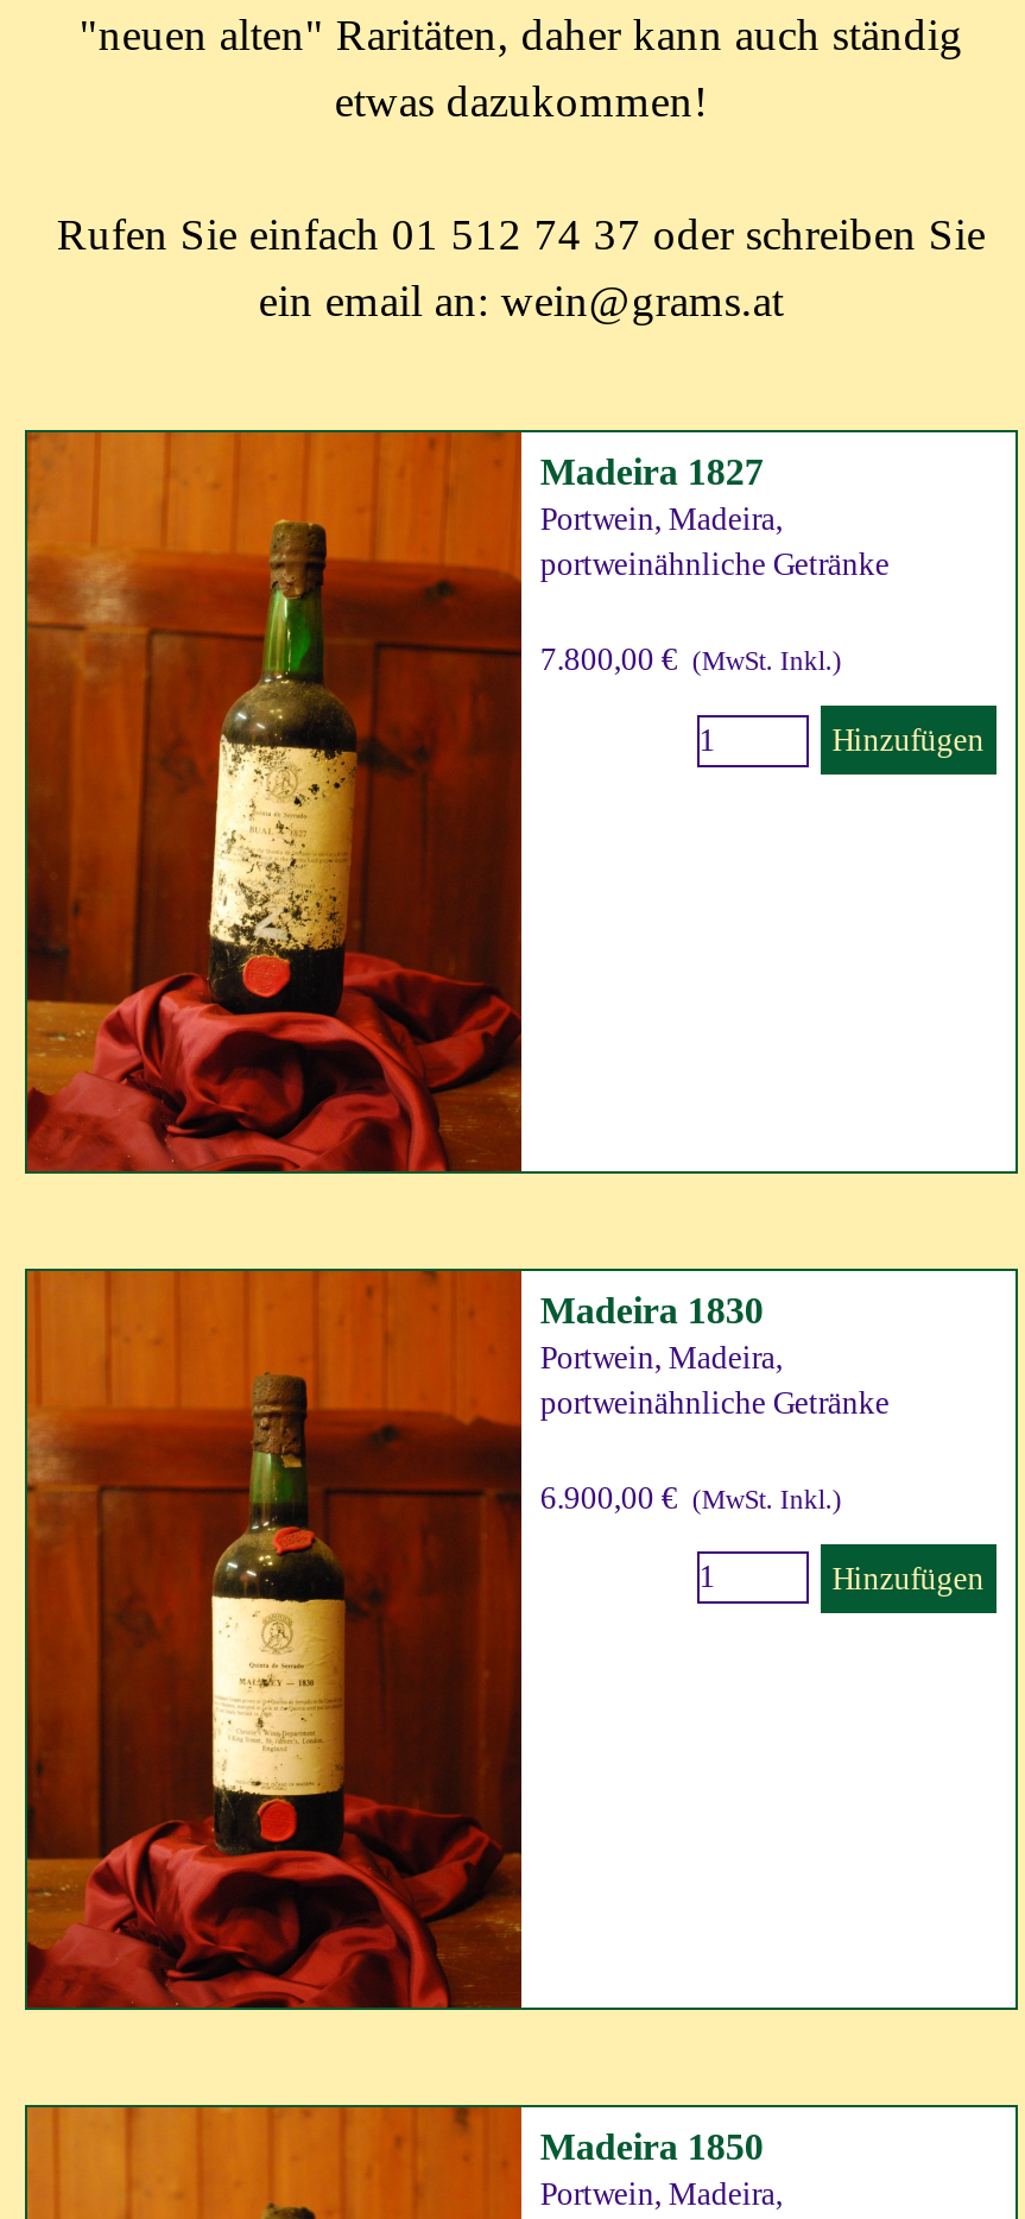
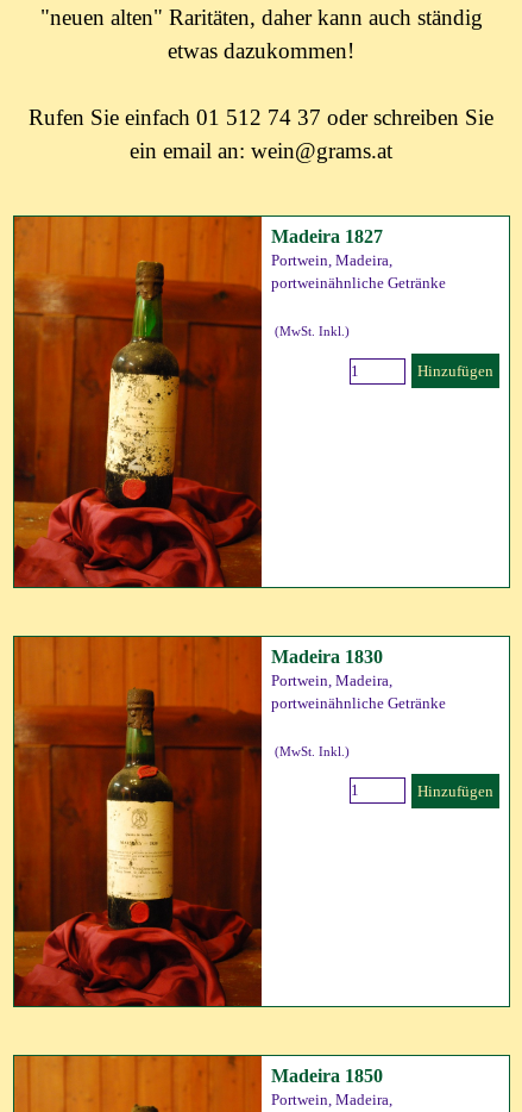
[540,641,842,677] 7.800,00 € (MwSt. Inkl.) -> [275,324,349,338] (MwSt. Inkl.)
[540,1479,842,1515] 6.900,00 € (MwSt. Inkl.) -> [275,744,349,758] (MwSt. Inkl.)

